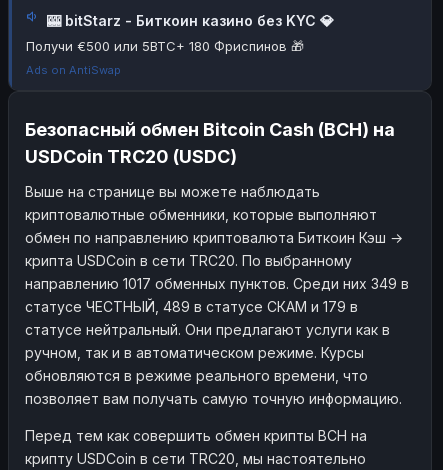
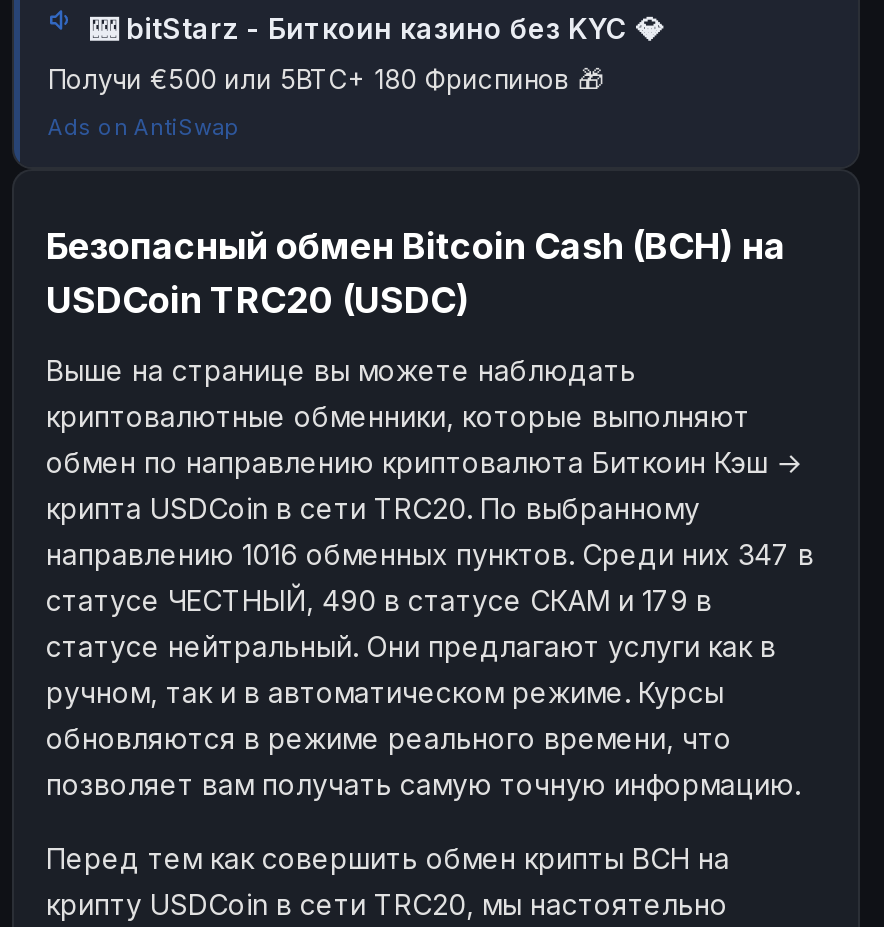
[25,274,409,291] направлению 1017 обменных пунктов. Среди них 349 в -> [46,536,814,570] направлению 1016 обменных пунктов. Среди них 347 в
[25,297,358,314] статусе ЧЕСТНЫЙ, 489 в статусе СКАМ и 179 в -> [46,582,712,616] статусе ЧЕСТНЫЙ, 490 в статусе СКАМ и 179 в

